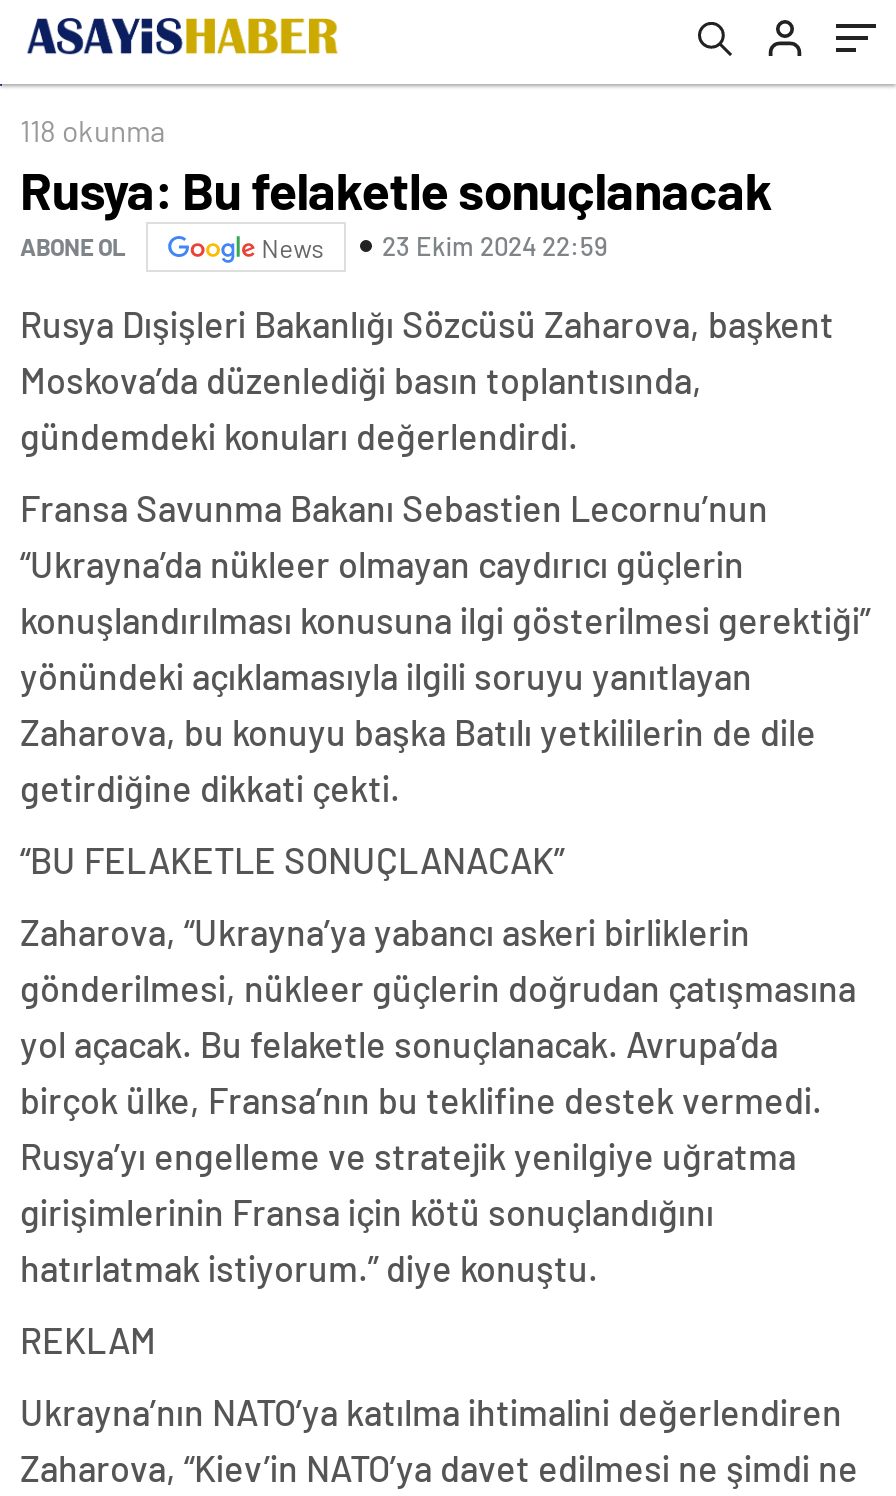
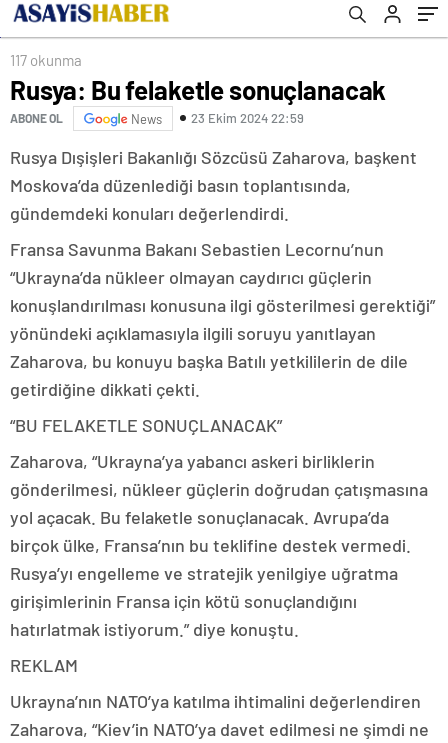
[20,111,166,147] 118 okunma -> [10,50,82,68] 117 okunma

